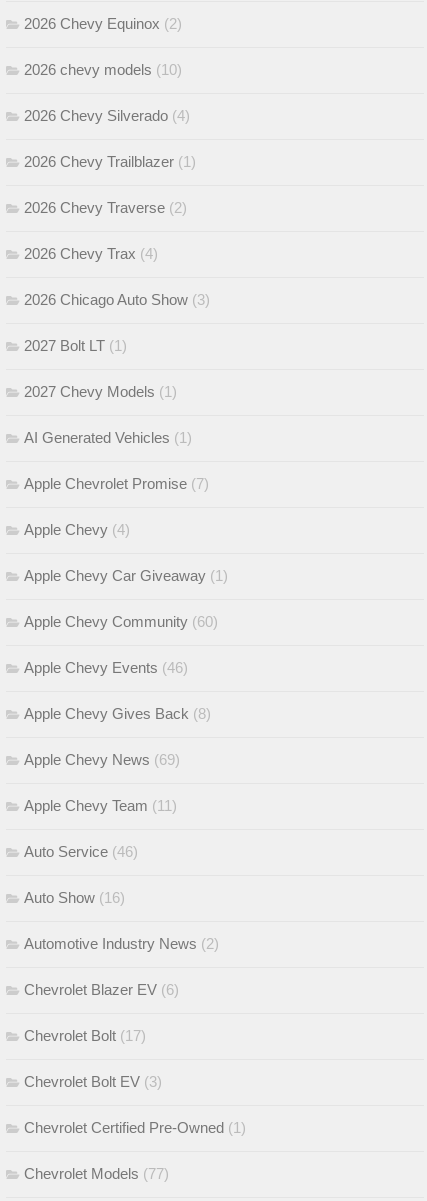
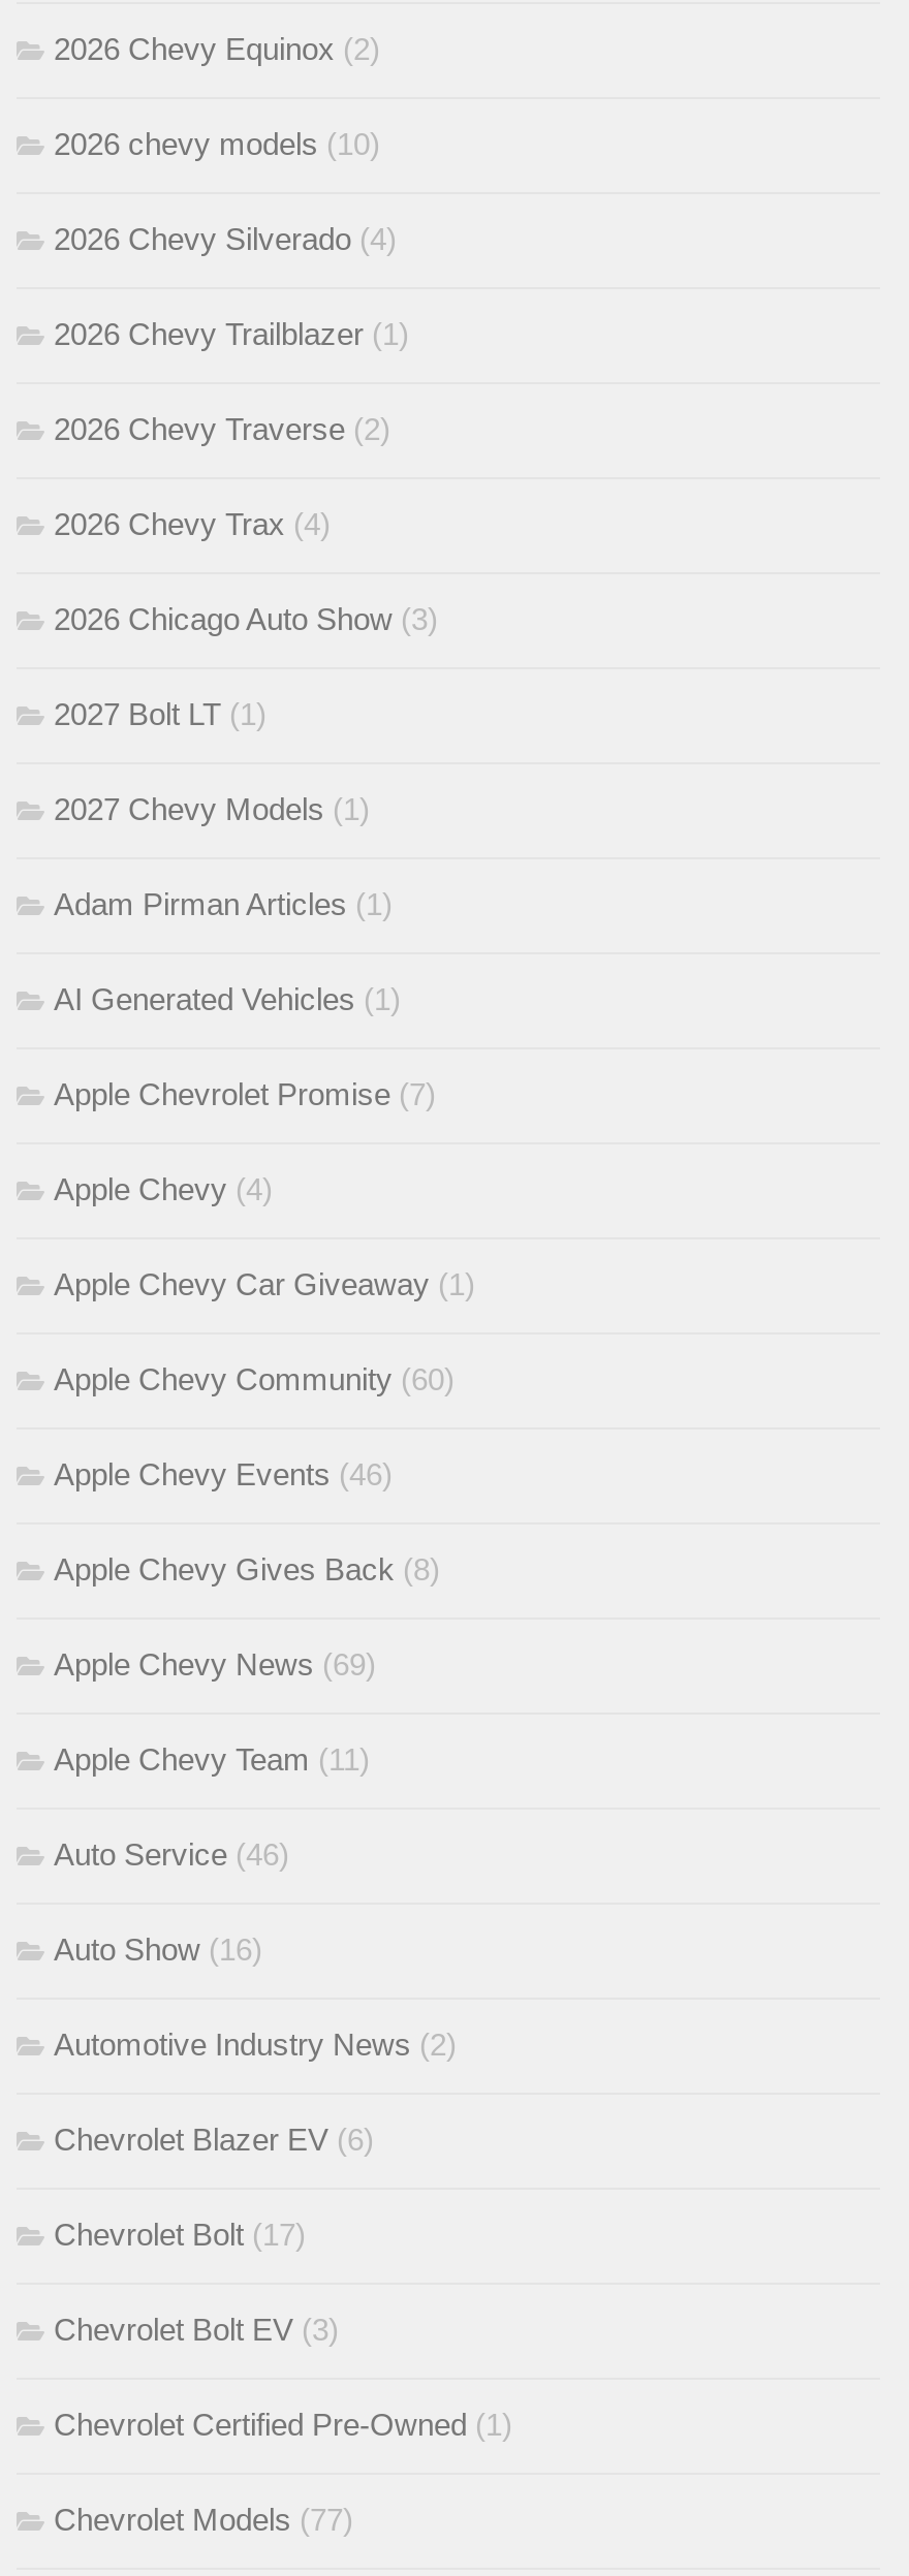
none -> [54,886,393,921] Adam Pirman Articles (1)

